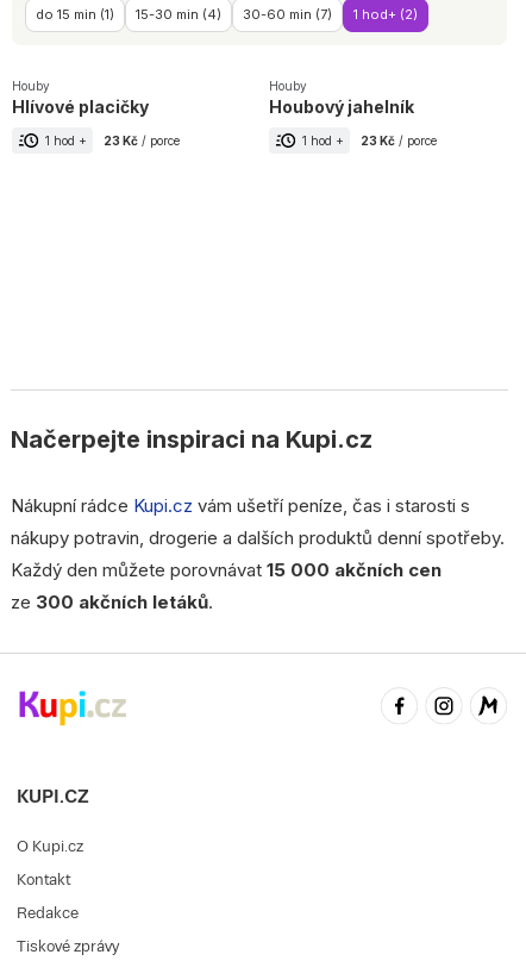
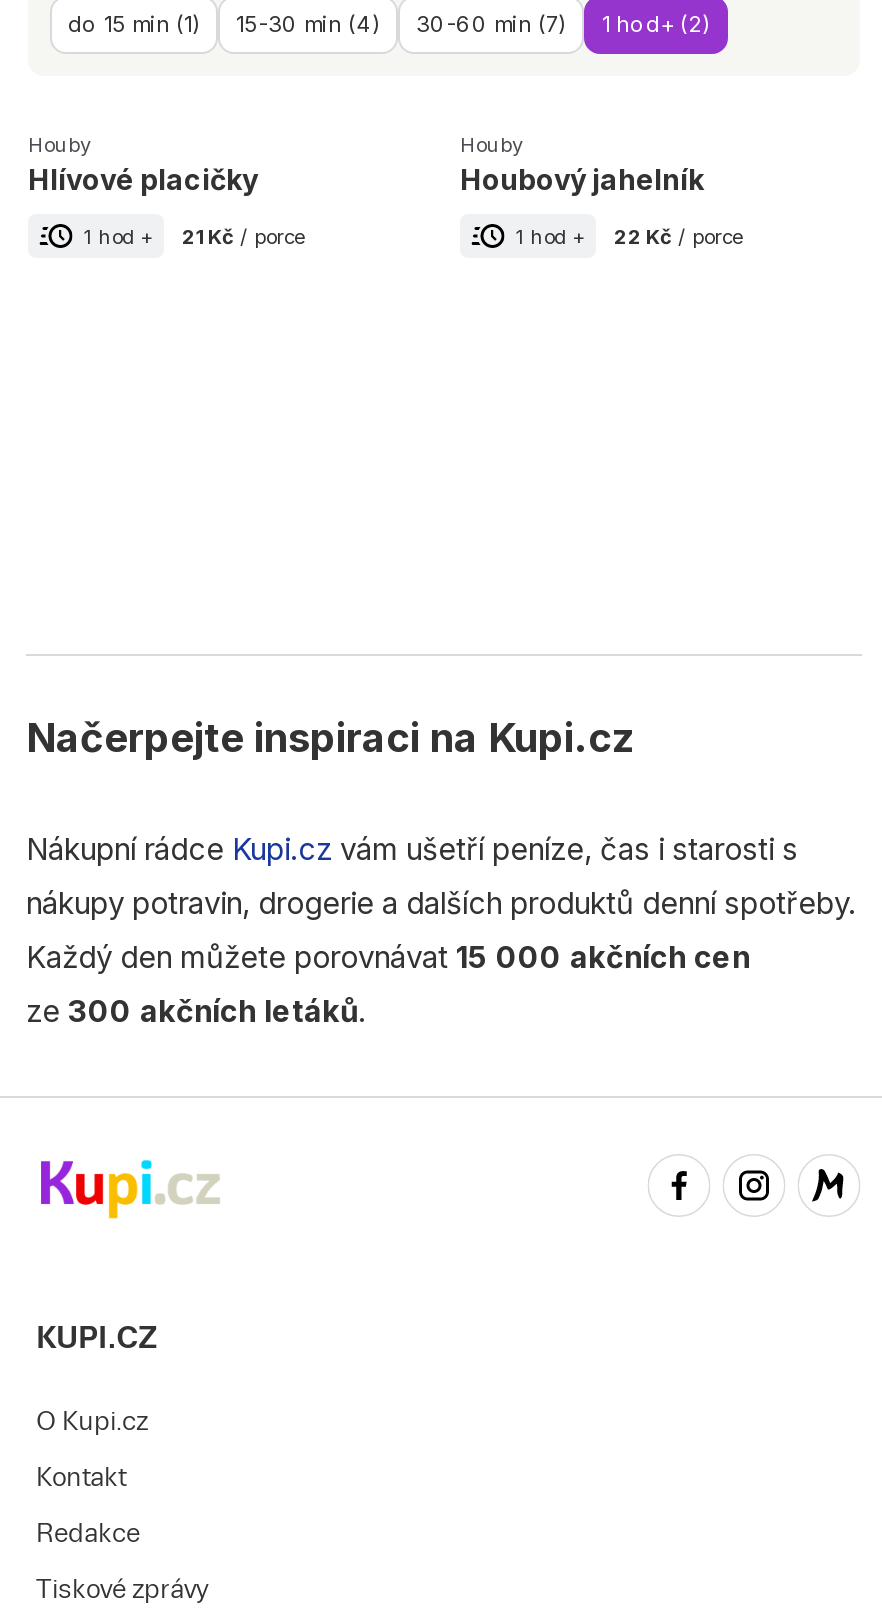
[45,134,180,148] 1 hod + 23 Kč / porce -> [84,224,304,248] 1 hod + 21 Kč / porce
[302,134,437,148] 1 hod + 23 Kč / porce -> [516,224,742,248] 1 hod + 22 Kč / porce

